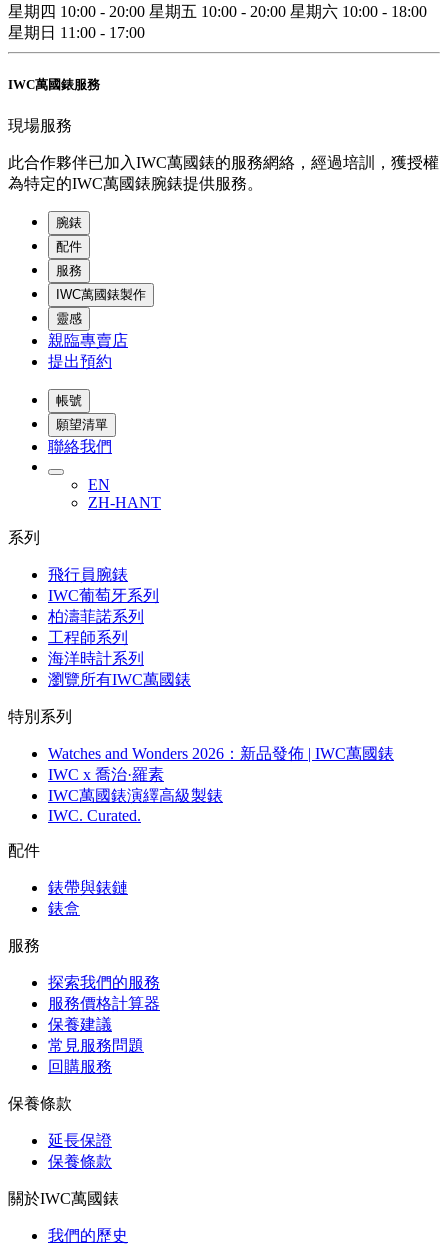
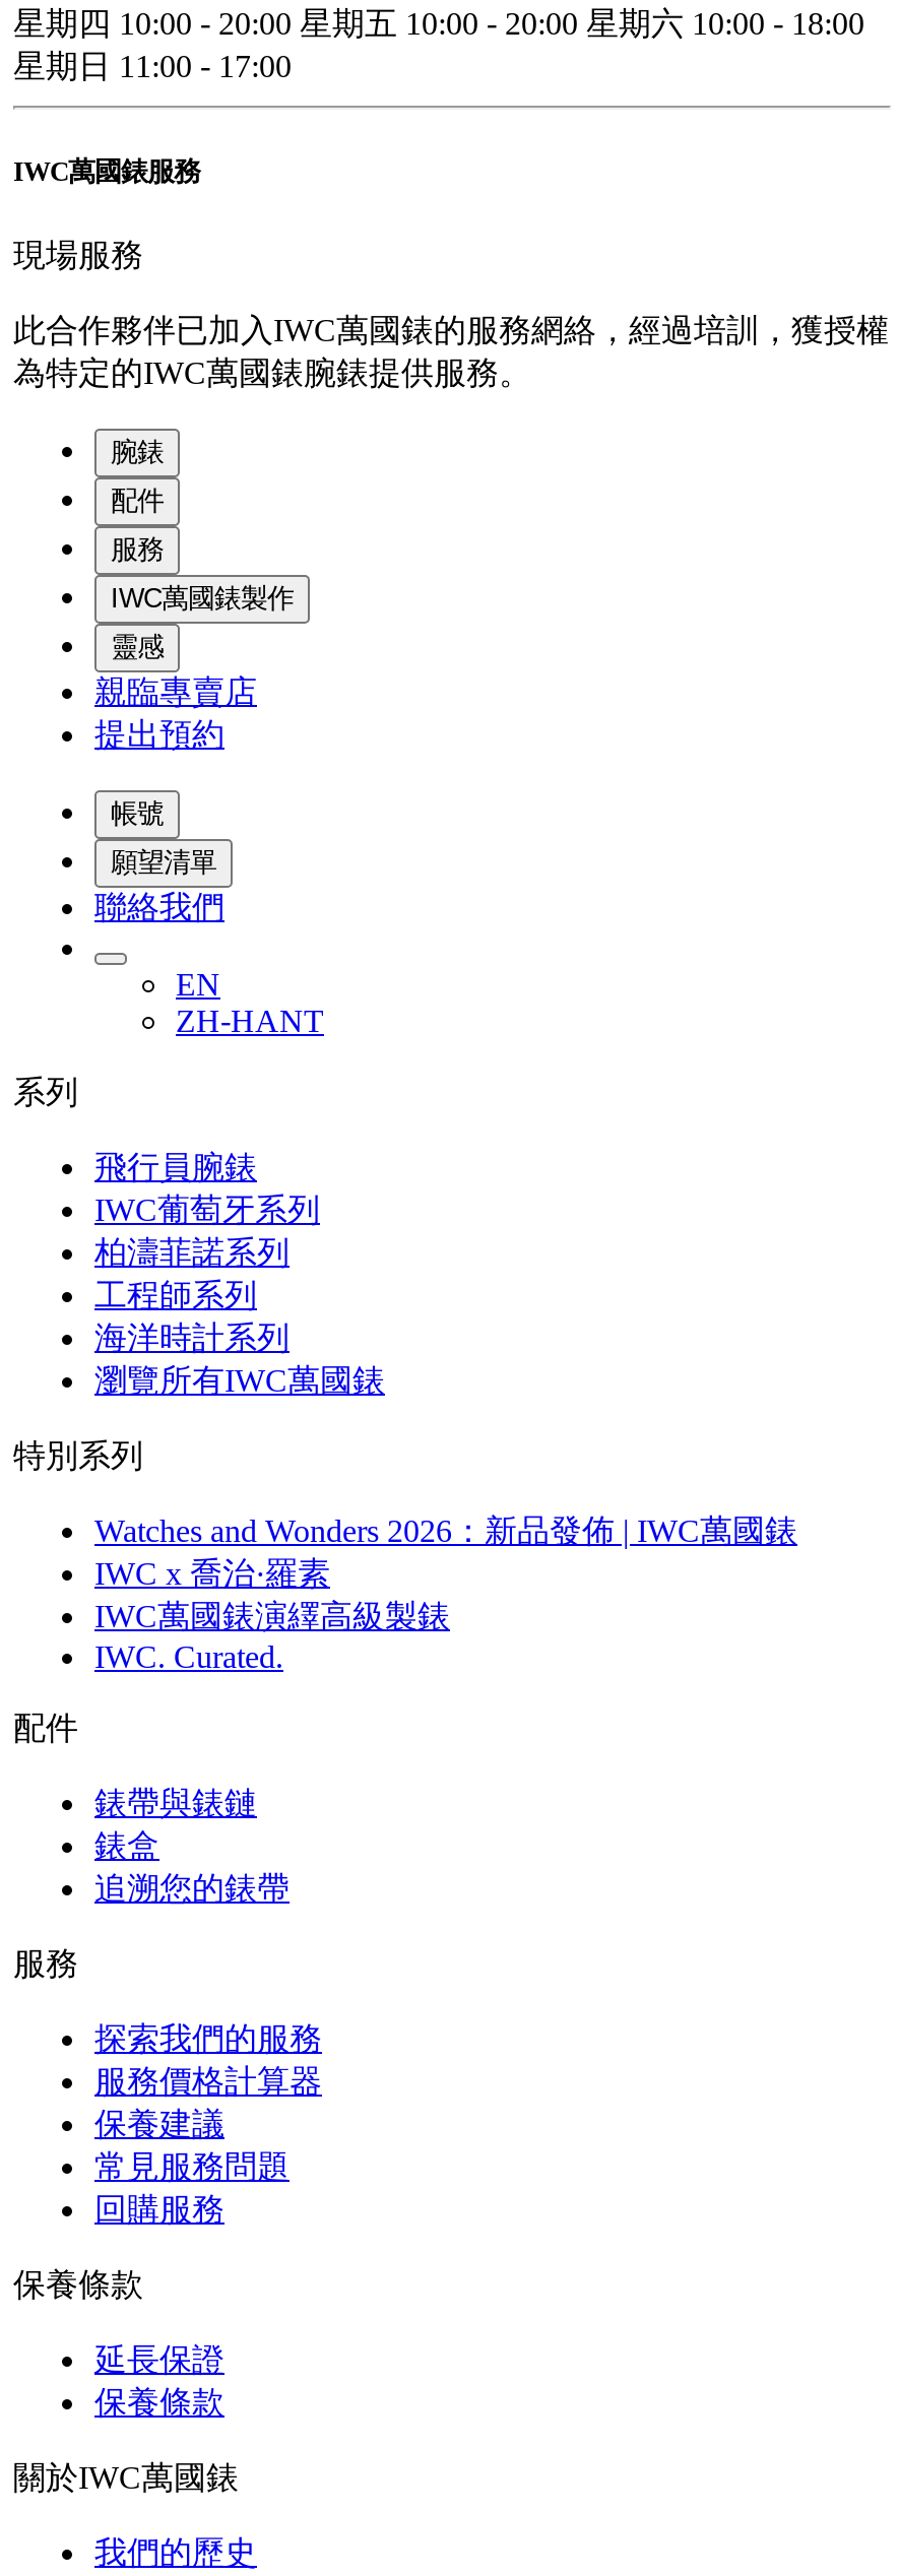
none -> [94,1872,290,1907] 追溯您的錶帶

